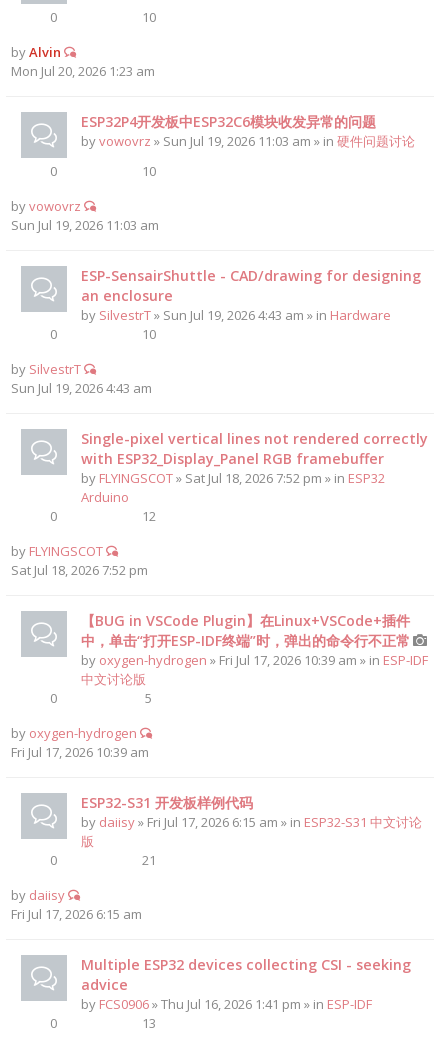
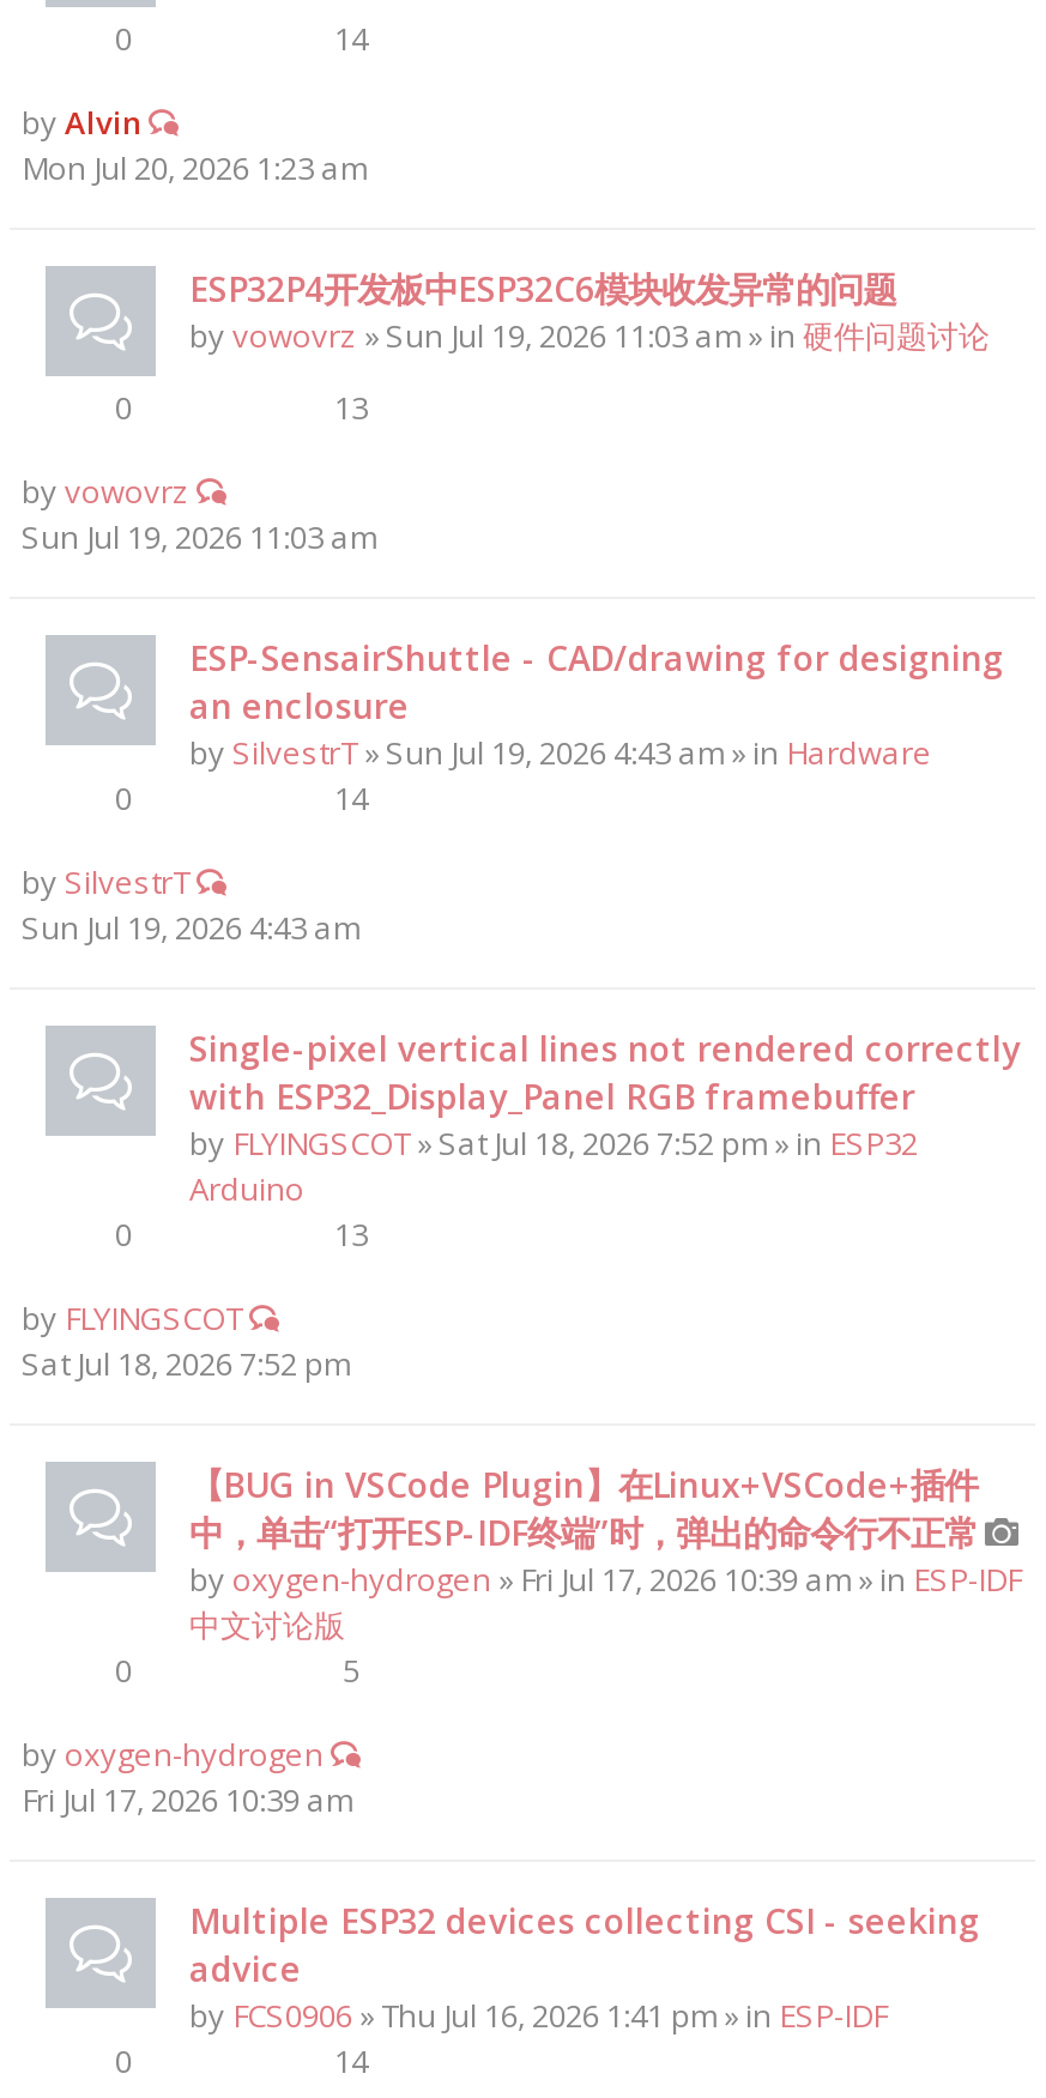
[141,8,155,26] 10 -> [334,17,368,60] 14
[141,162,155,180] 10 -> [334,386,368,429] 13
[141,325,155,343] 10 -> [334,776,368,820] 14
[141,507,155,525] 12 -> [334,1213,368,1256] 13
[11,793,422,923] ESP32-S31 开发板样例代码 | by daiisy» Fri Jul 17, 2026 6:15 am » in ESP32-S31 中文讨论 | 版 | 0 | 21 | by daiisy | Fri Jul 17, 2026 6:15 am -> none
[141,1014,155,1032] 13 -> [334,2039,368,2082] 14

